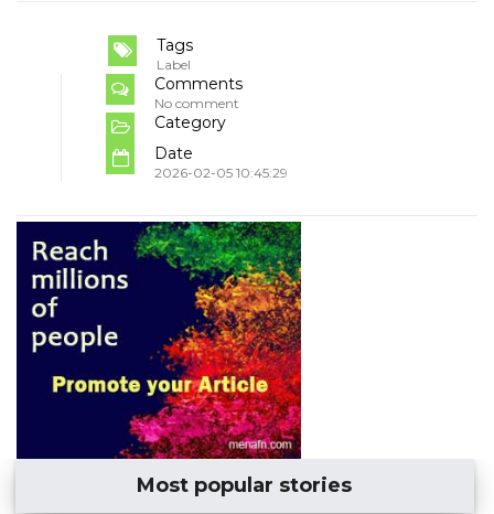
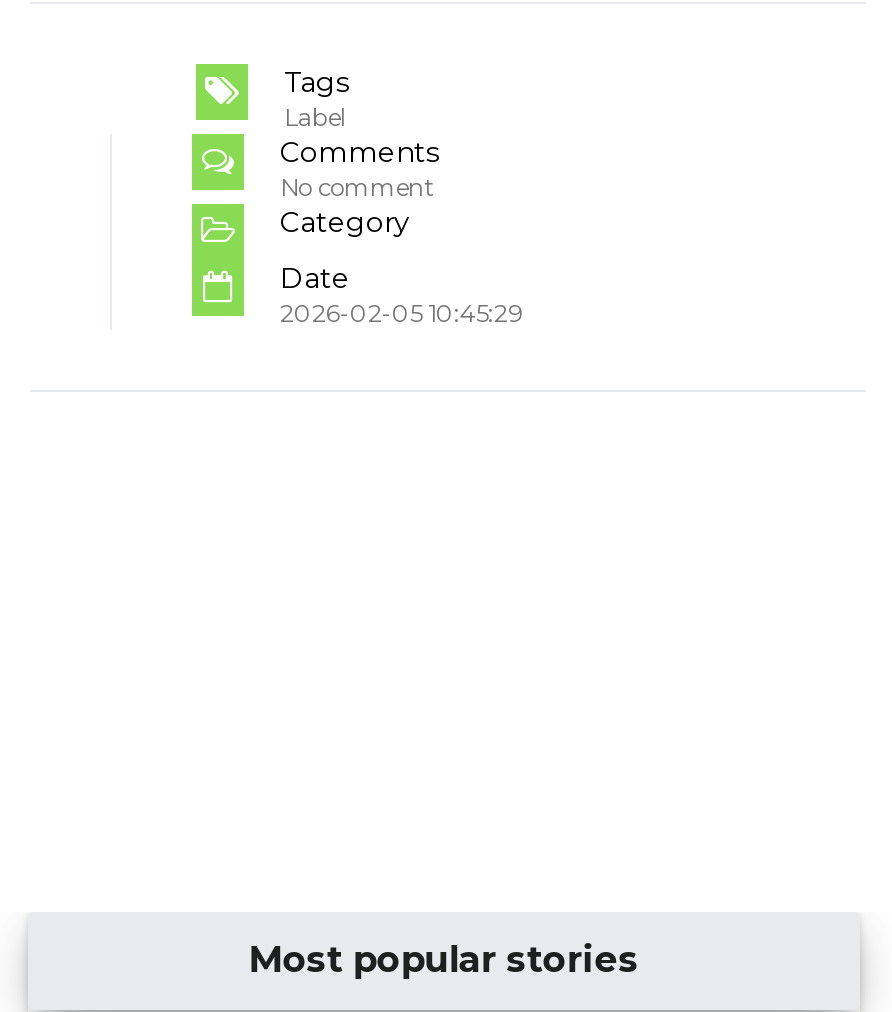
[15,221,302,460] [image] -> none

